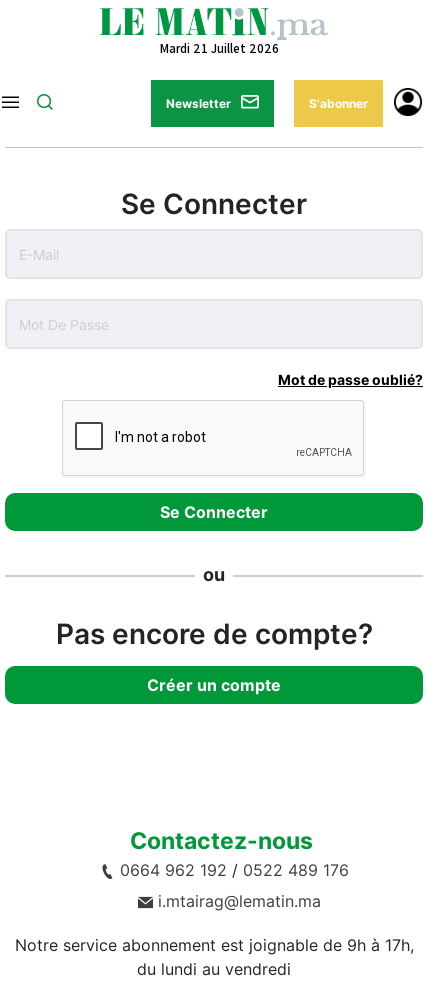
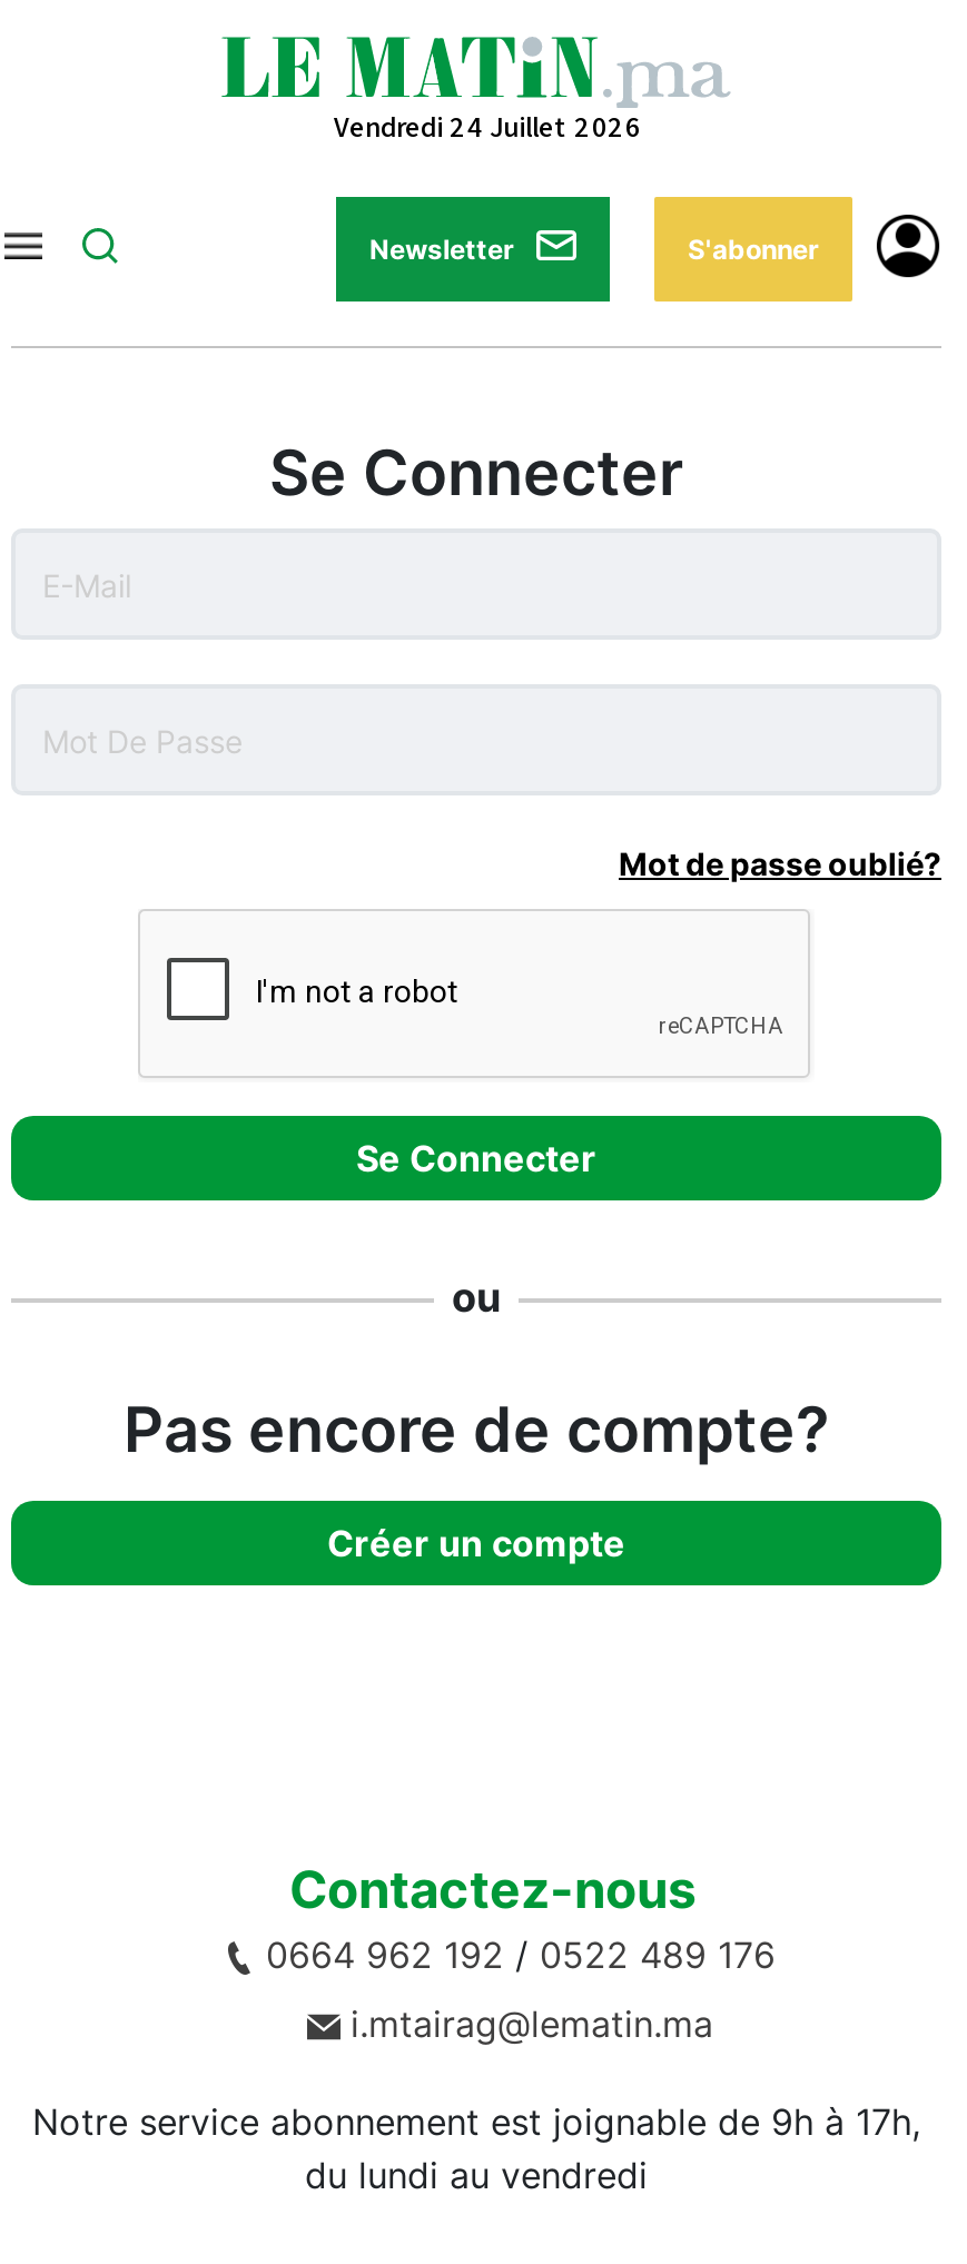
[159,40,278,57] Mardi 21 Juillet 2026 -> [334,108,641,146] Vendredi 24 Juillet 2026

